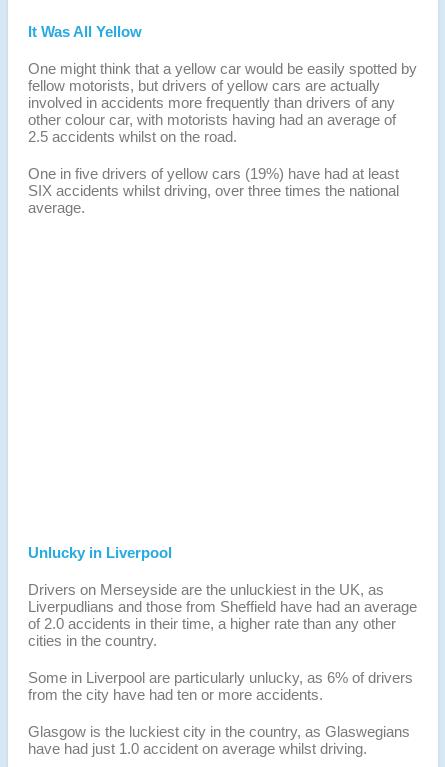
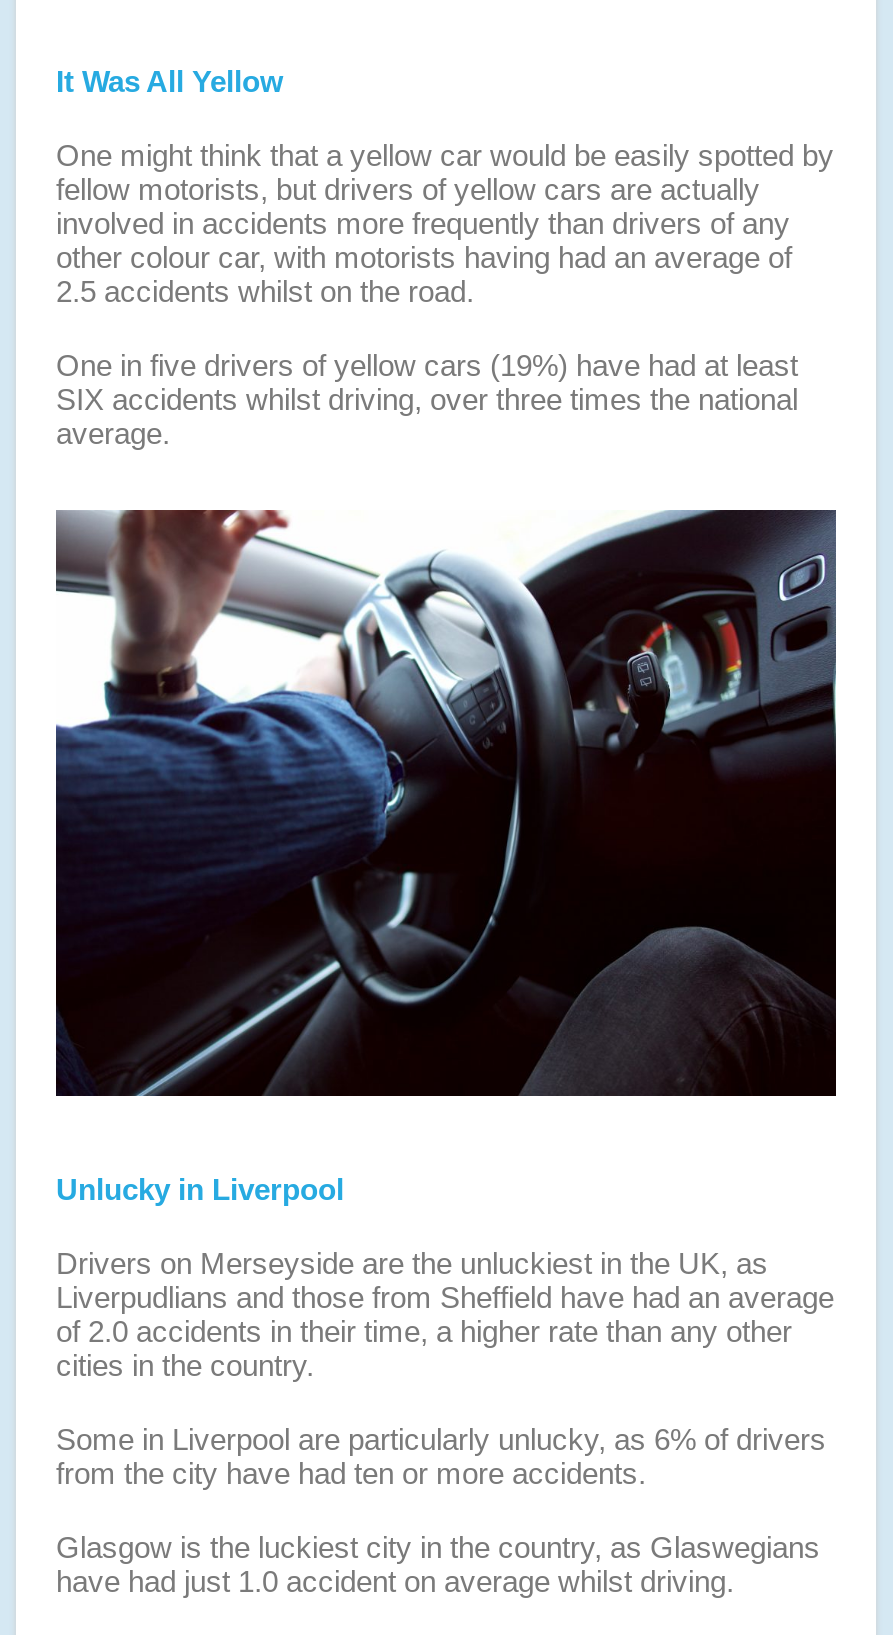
none -> [54,508,838,1100] [image]

